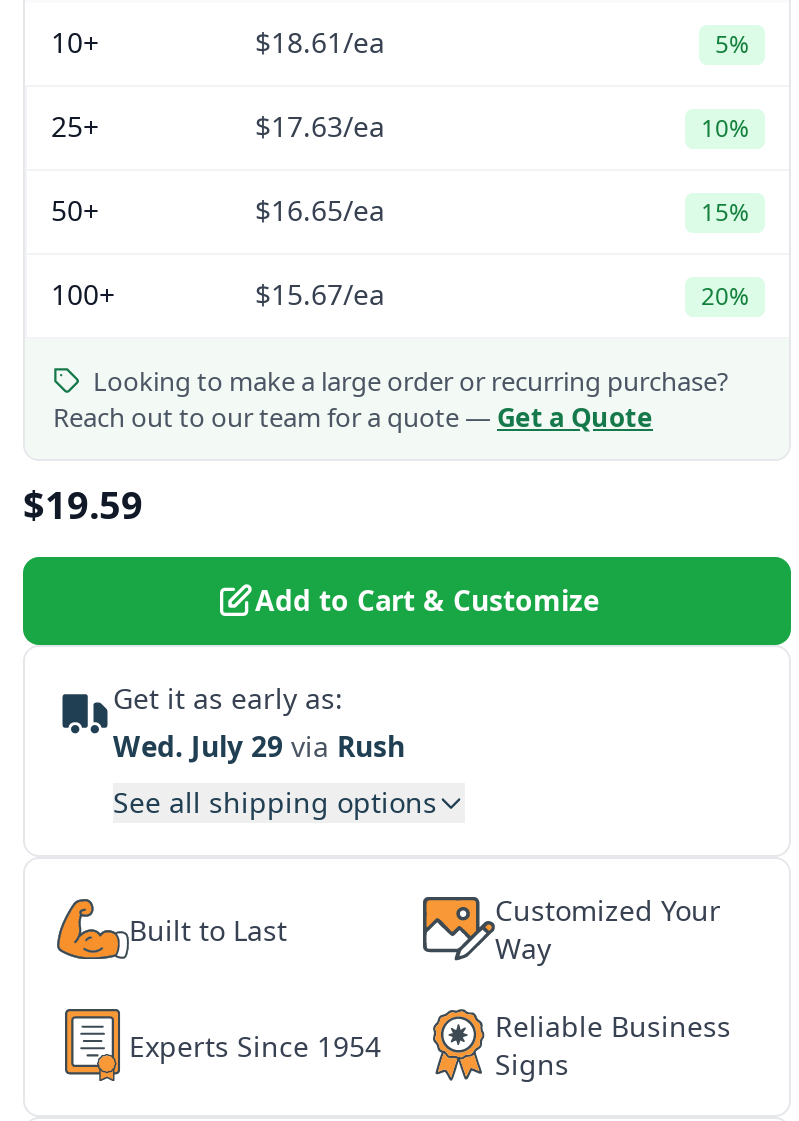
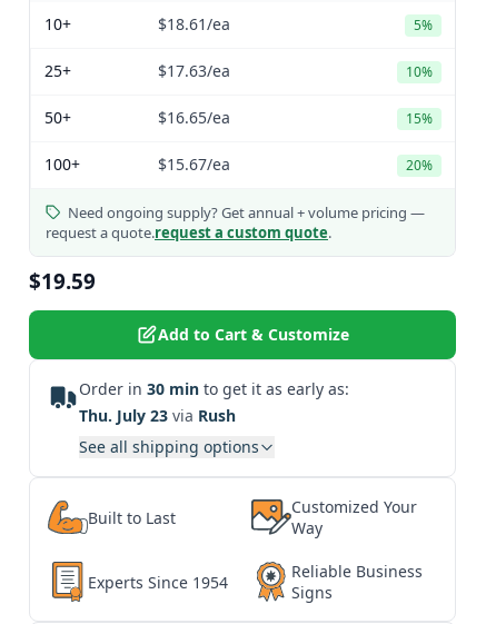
[53,363,729,435] Looking to make a large order or recurring purchase? | Reach out to our team for a quote — Get a Quote -> [46,202,425,242] Need ongoing supply? Get annual + volume pricing — | request a quote. request a custom quote.
[113,679,405,765] Get it as early as: | Wed. July 29 via Rush -> [79,378,349,426] Order in 30 min to get it as early as: | Thu. July 23 via Rush

